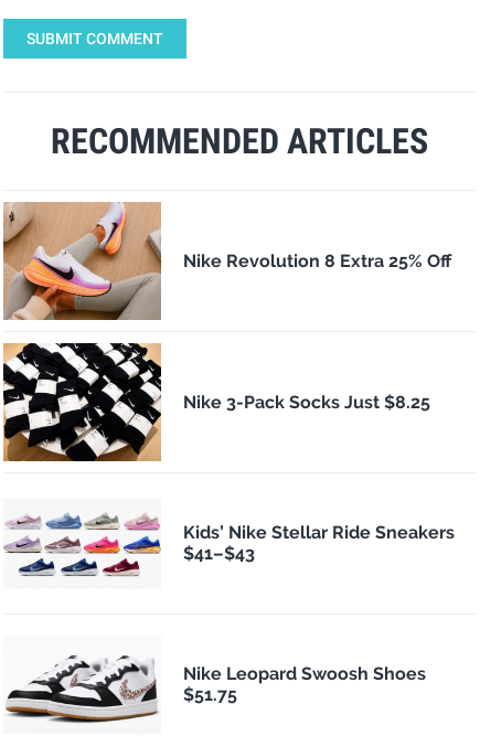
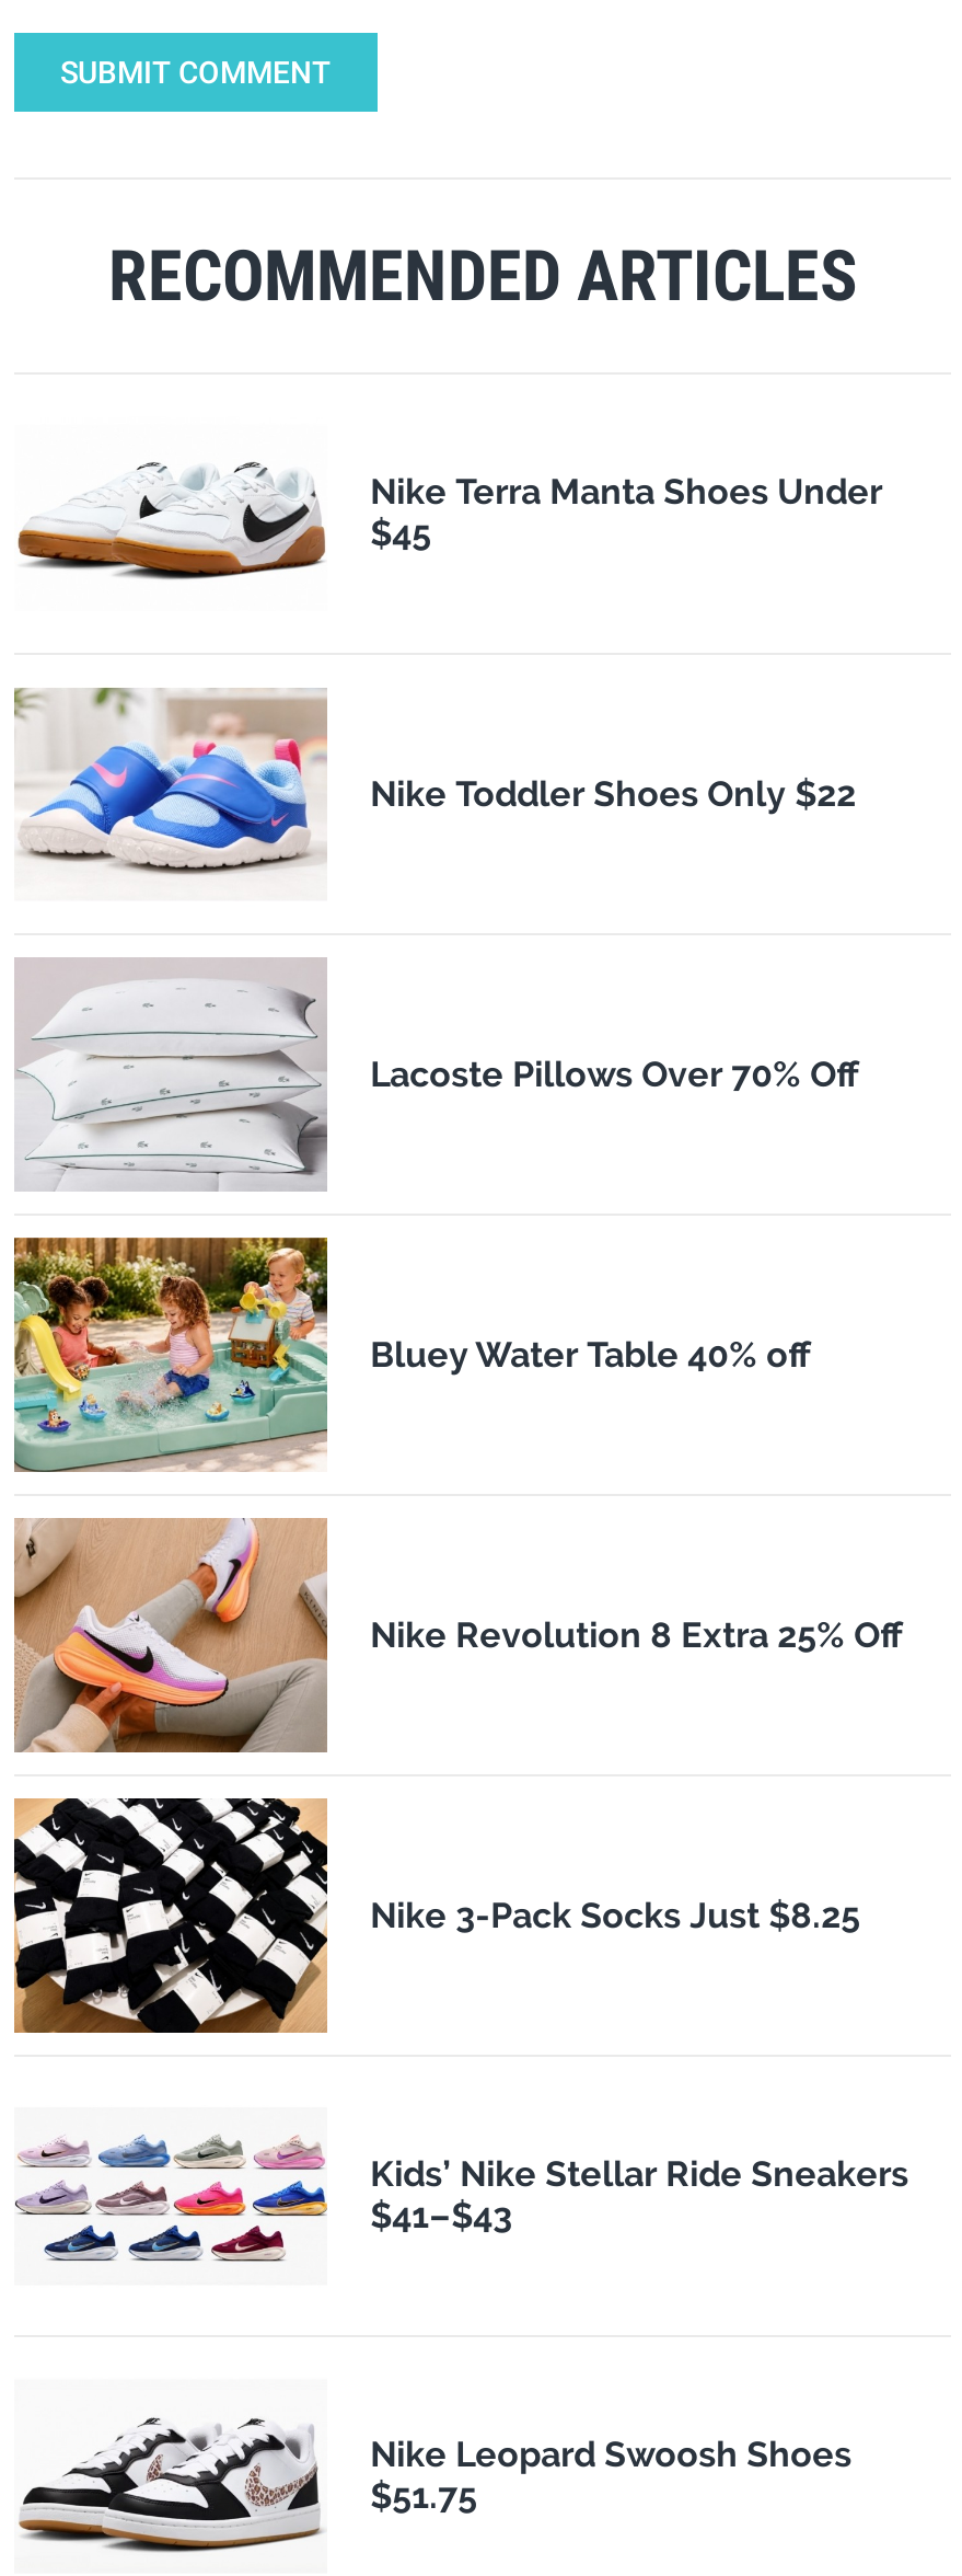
none -> [12,1235,810,1474] [image] | Bluey Water Table 40% off
none -> [14,686,856,876] [image] | Nike Toddler Shoes Only $22
none -> [14,957,858,1192] [image] | Lacoste Pillows Over 70% Off
none -> [16,460,883,580] [image] | Nike Terra Manta Shoes Under | $45

